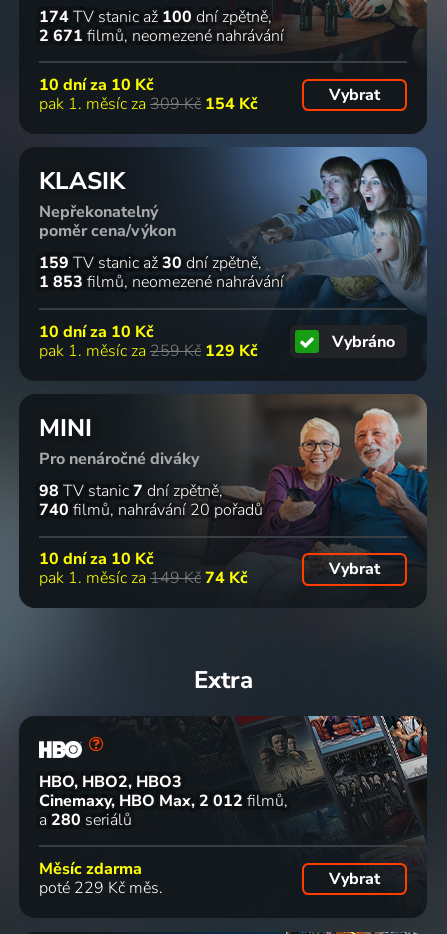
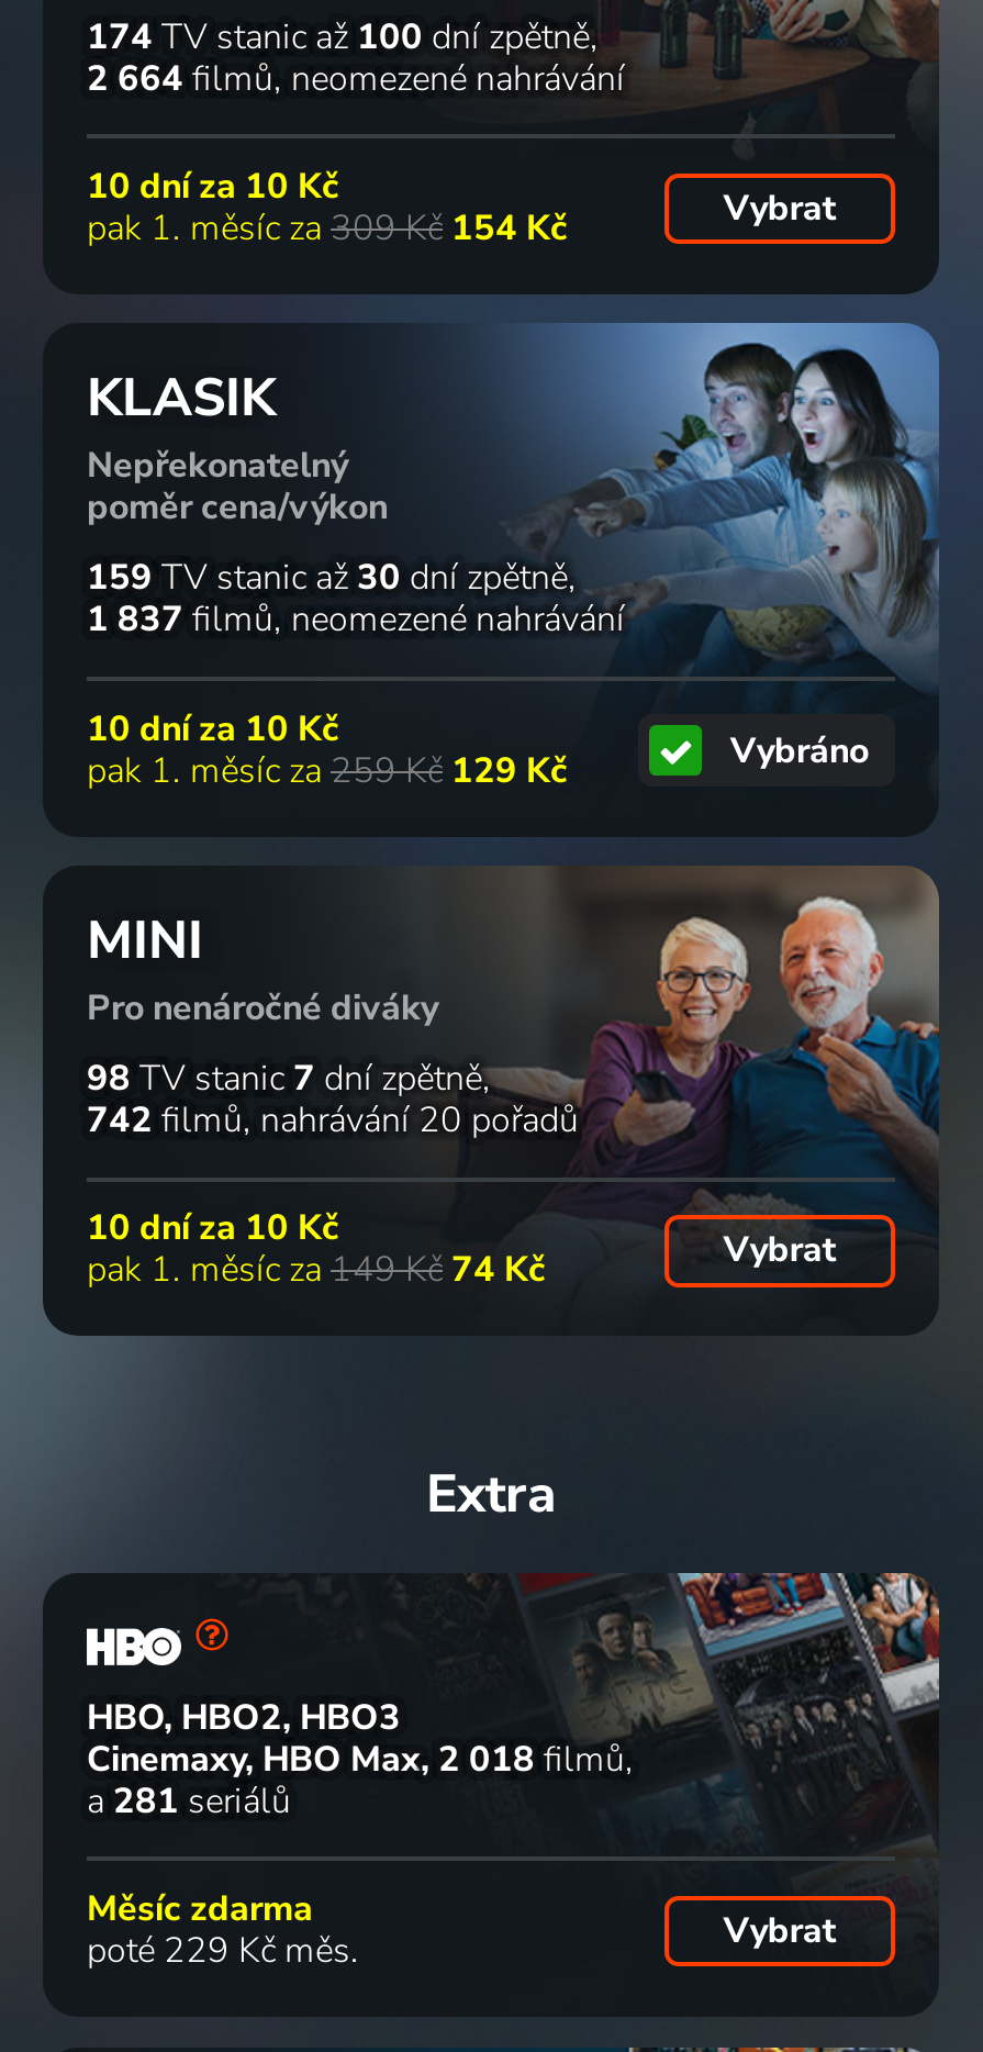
[39,24,284,46] 2 671 filmů neomezené nahrávání -> [87,54,625,102] 2 664 filmů neomezené nahrávání
[39,271,284,293] 1 853 filmů neomezené nahrávání -> [87,596,625,644] 1 837 filmů neomezené nahrávání
[39,499,263,521] 740 filmů nahrávání 20 pořadů -> [87,1097,579,1145] 742 filmů nahrávání 20 pořadů
[39,790,284,812] Cinemaxy, HBO Max 2 012 filmů -> [87,1735,625,1783] Cinemaxy, HBO Max 2 018 filmů
[39,809,132,831] a 280 seriálů -> [87,1776,291,1825] a 281 seriálů

